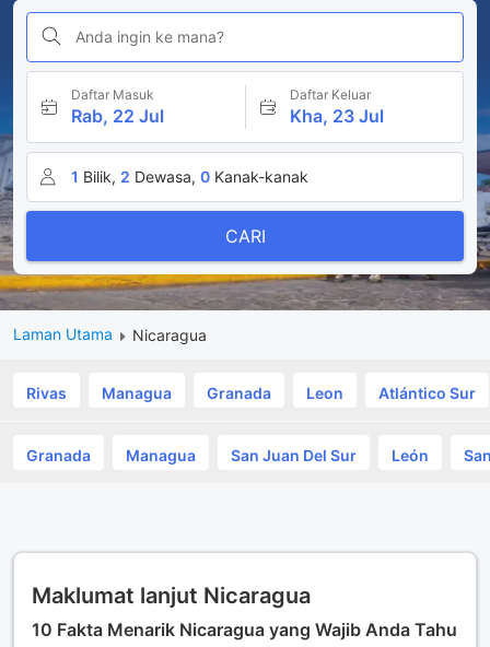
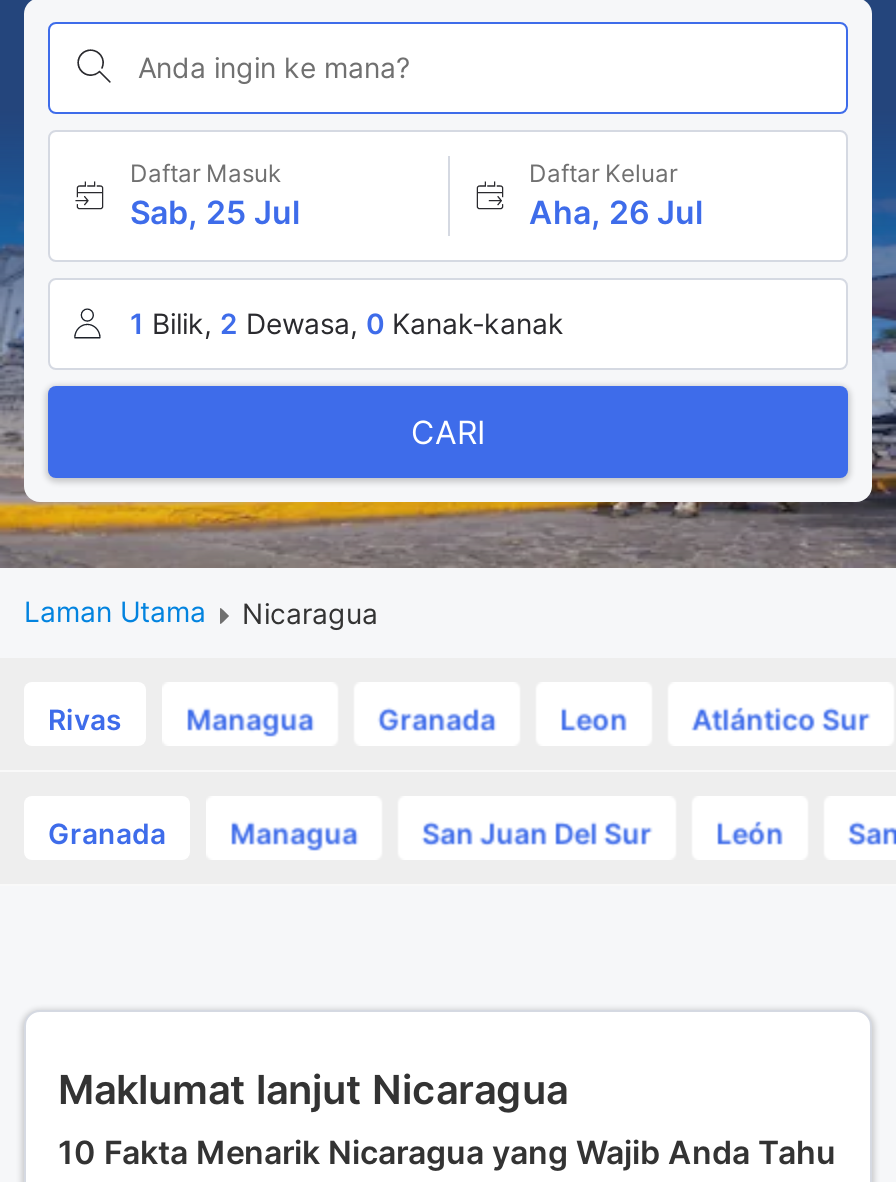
[71,105,164,127] Rab, 22 Jul -> [130,192,300,232] Sab, 25 Jul
[289,105,383,127] Kha, 23 Jul -> [529,192,703,232] Aha, 26 Jul

